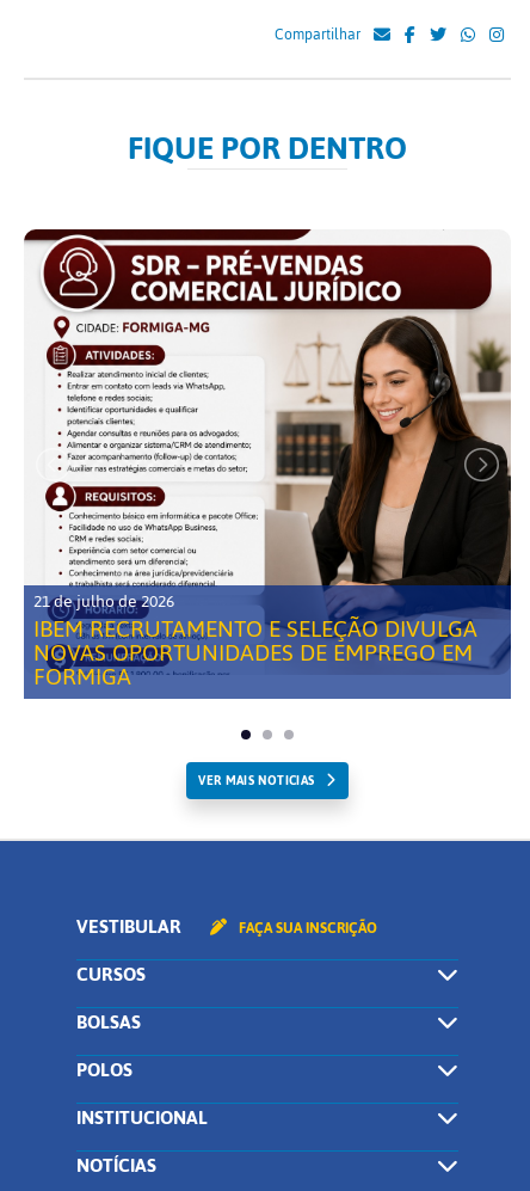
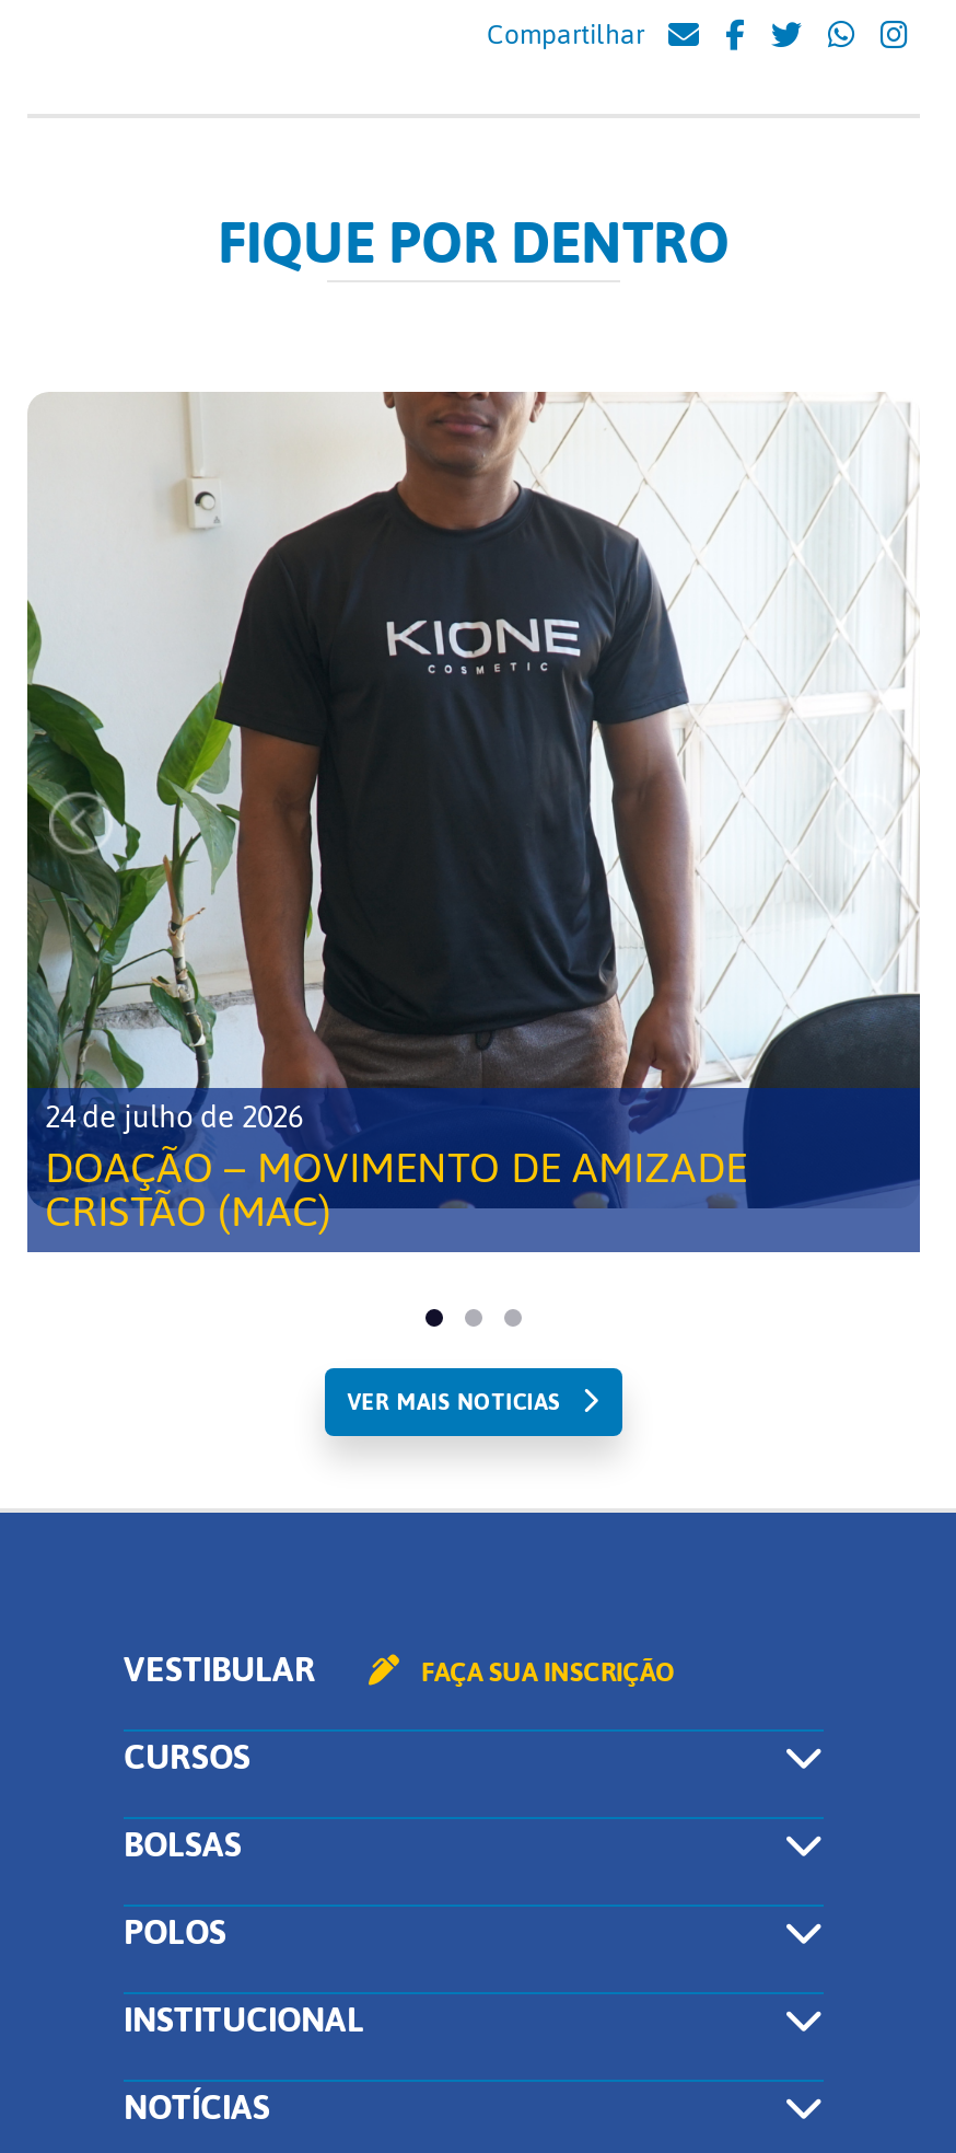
[24,228,512,699] [image] | 21 de julho de 2026 | IBEM RECRUTAMENTO E SELEÇÃO DIVULGA | NOVAS OPORTUNIDADES DE EMPREGO EM | FORMIGA -> [25,390,920,1252] [image] | 24 de julho de 2026 | DOAÇÃO – MOVIMENTO DE AMIZADE | CRISTÃO (MAC)

